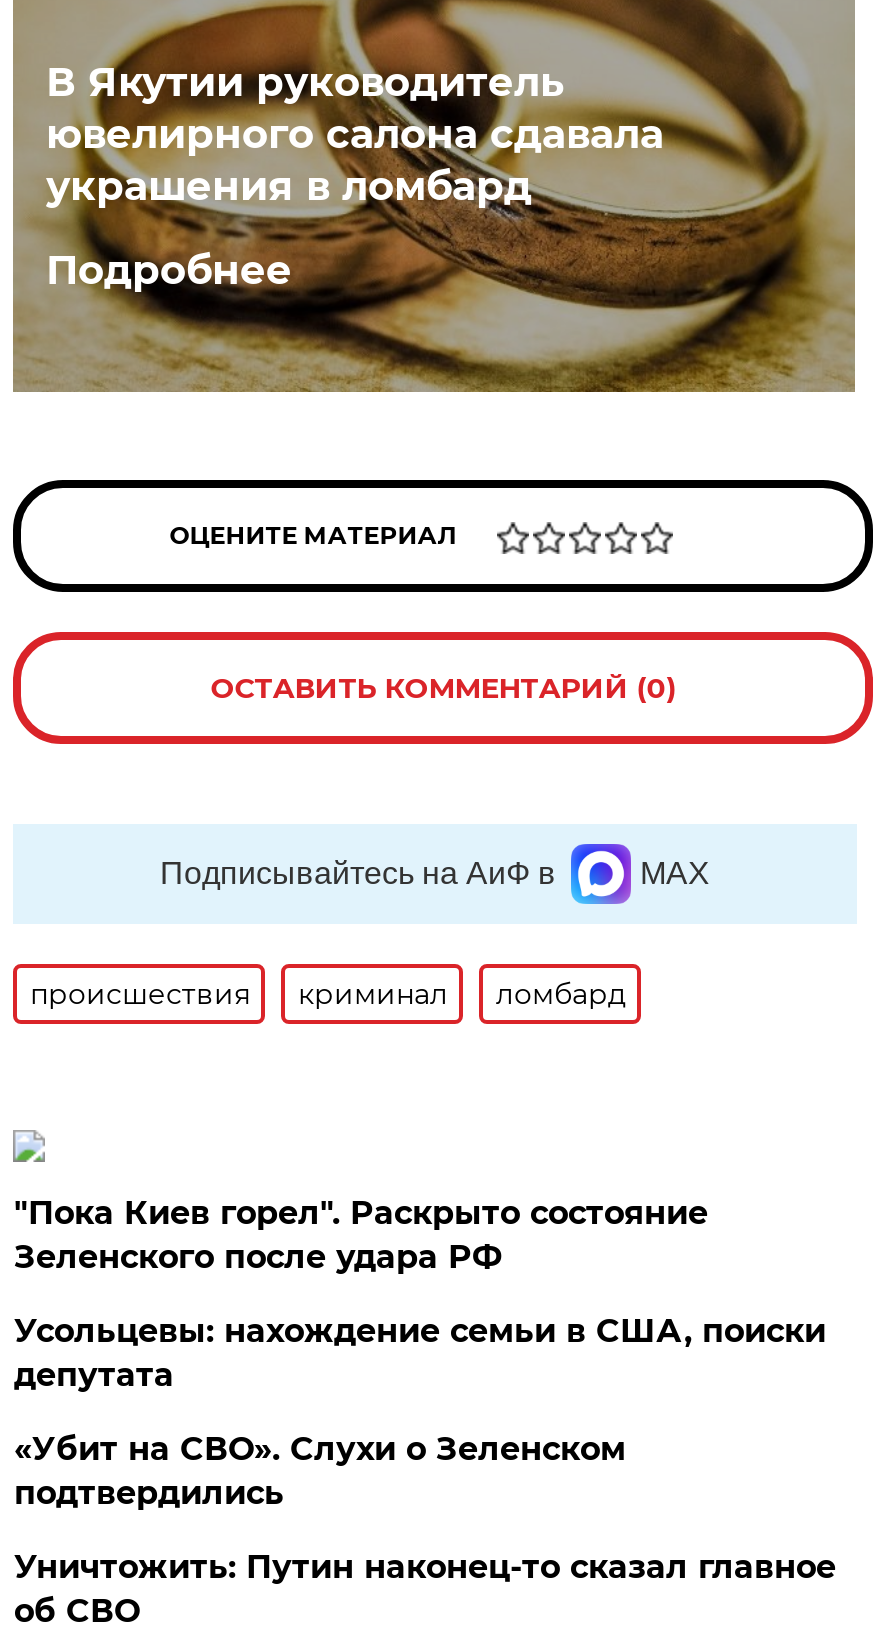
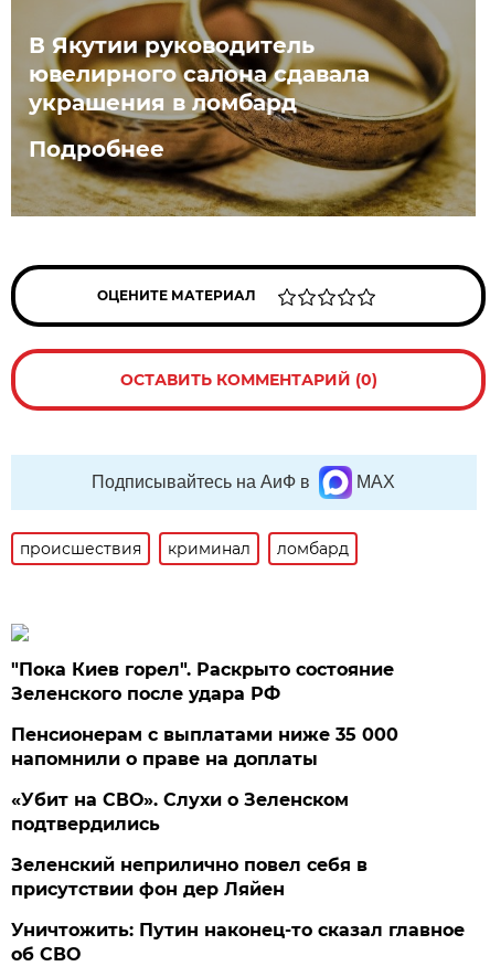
[14,1312,826,1394] Усольцевы: нахождение семьи в США, поиски | депутата -> [11,724,399,769] Пенсионерам с выплатами ниже 35 000 | напомнили о праве на доплаты
none -> [11,854,368,900] Зеленский неприлично повел cебя в | присутствии фон дер Ляйен

